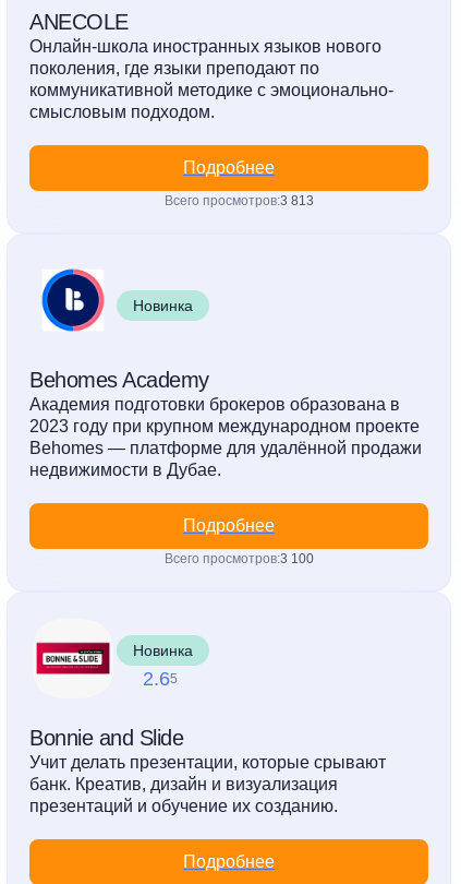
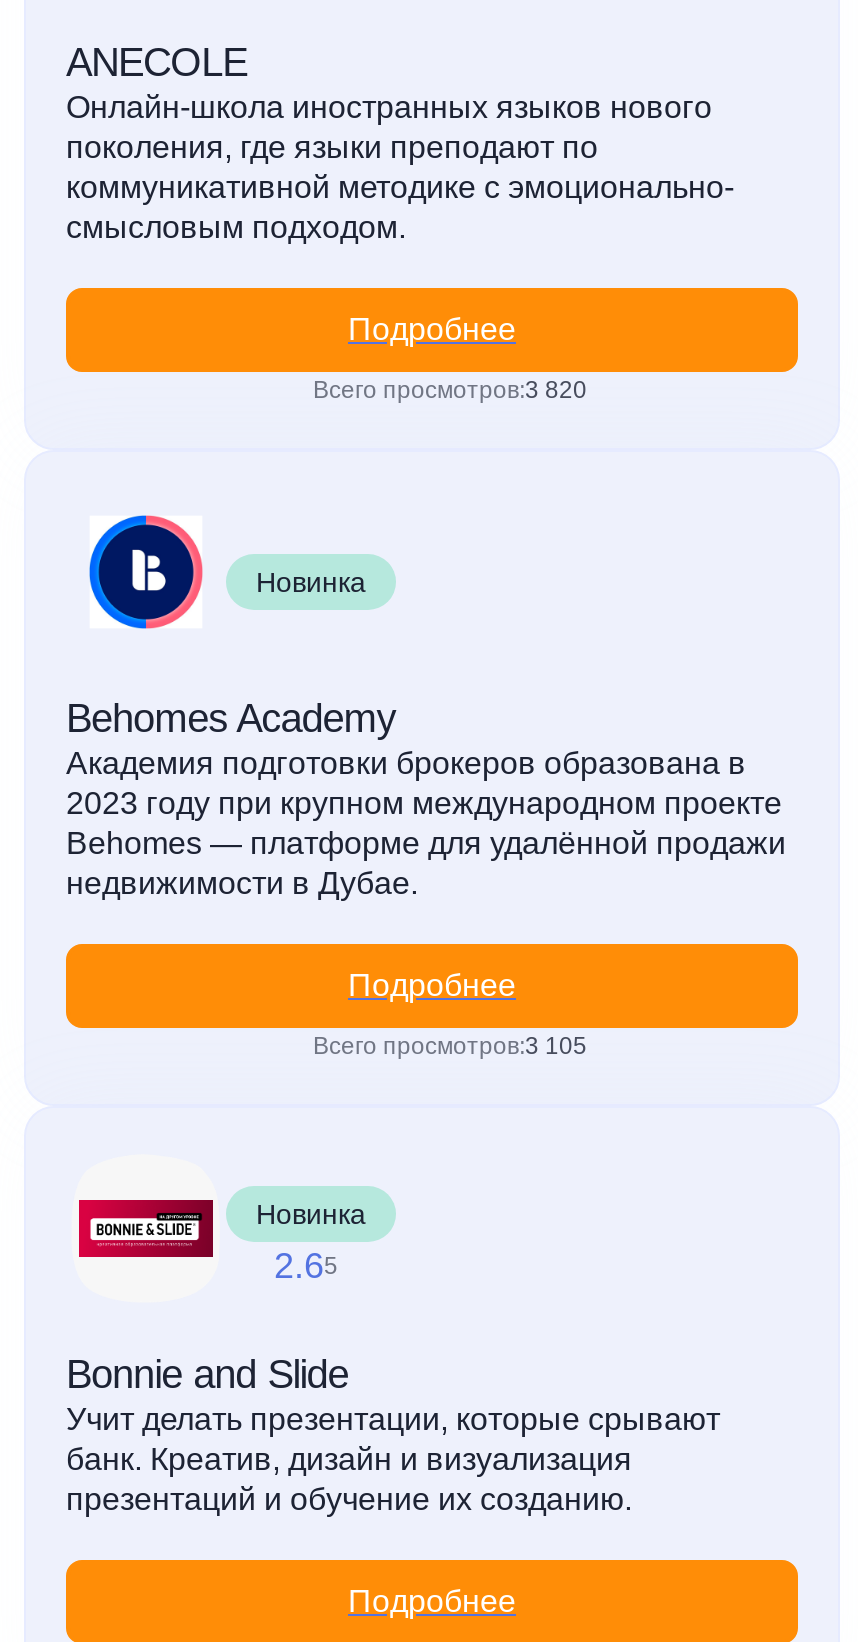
[164,193,313,208] Всего просмотров:3 813 -> [313,376,587,404] Всего просмотров:3 820
[164,551,313,566] Всего просмотров:3 100 -> [313,1032,587,1060] Всего просмотров:3 105

